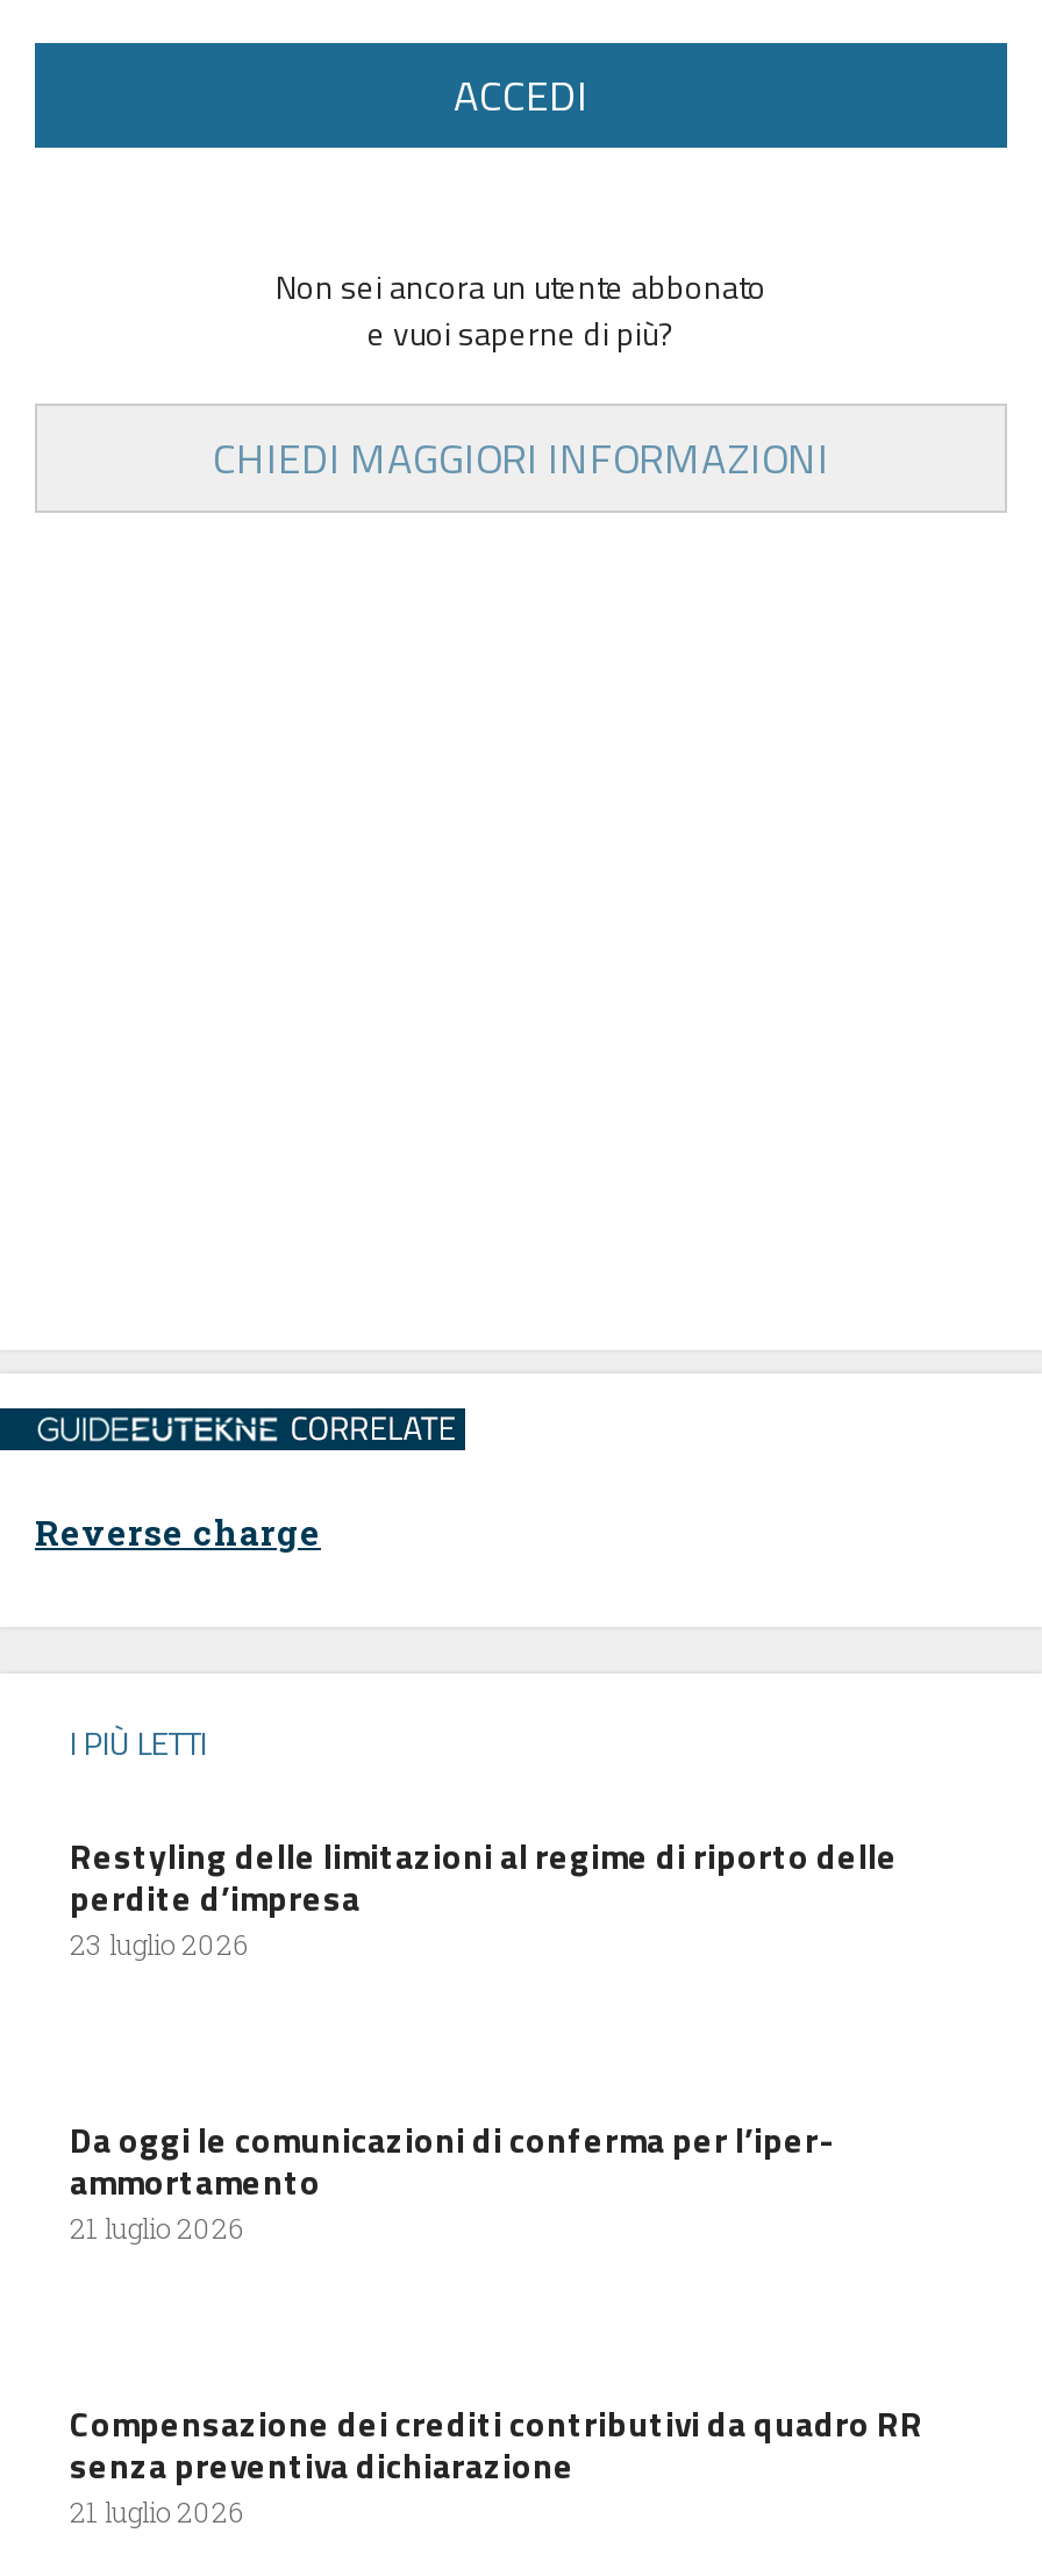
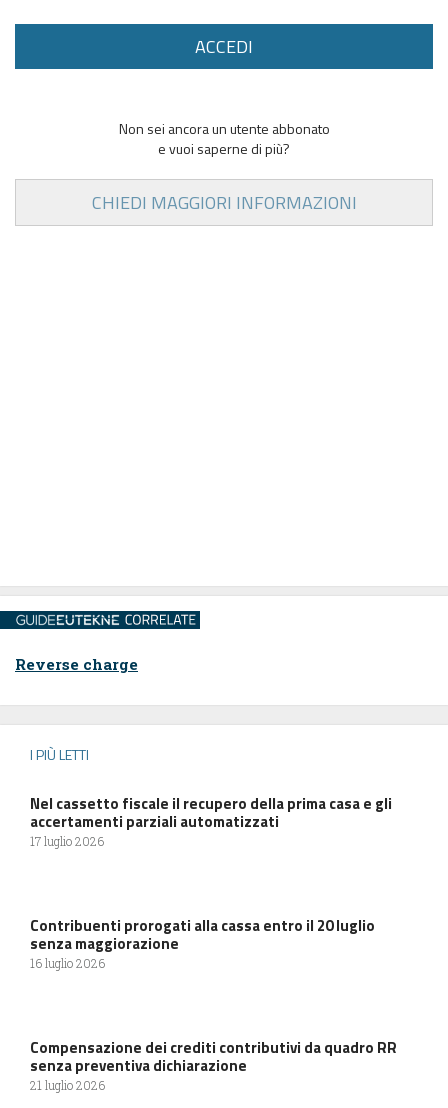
[70,1829,898,1962] Restyling delle limitazioni al regime di riporto delle | perdite d’impresa | 23 luglio 2026 -> [30,792,392,849] Nel cassetto fiscale il recupero della prima casa e gli | accertamenti parziali automatizzati | 17 luglio 2026
[70,2113,833,2245] Da oggi le comunicazioni di conferma per l’iper- | ammortamento | 21 luglio 2026 -> [30,914,375,971] Contribuenti prorogati alla cassa entro il 20 luglio | senza maggiorazione | 16 luglio 2026

